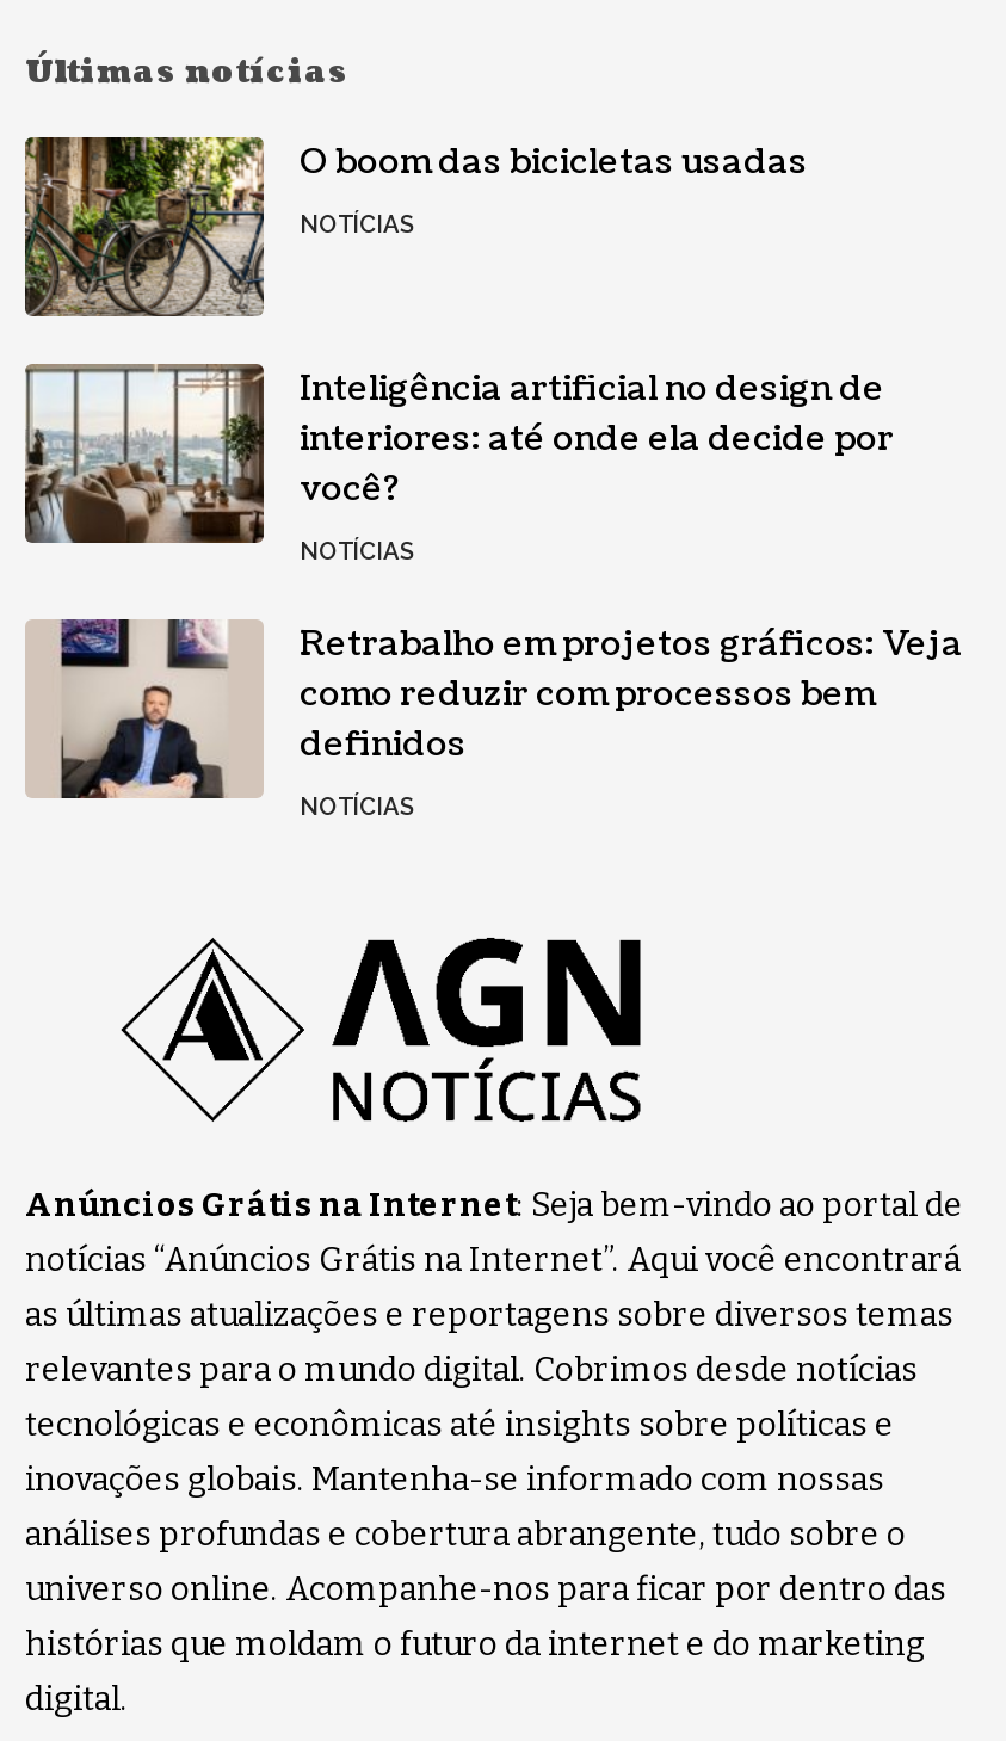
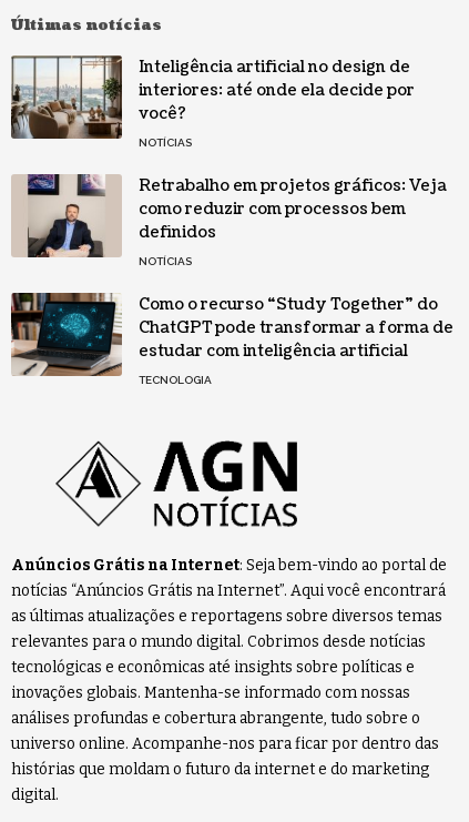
[25,137,808,316] [image] | O boom das bicicletas usadas | NOTÍCIAS -> none
moved [20,362,963,820] -> [9,54,447,267]: [image] | Inteligência artificial no design de | interiores: até onde ela decide por | ... | definidos | NOTÍCIAS
none -> [10,292,453,386] [image] | Como o recurso “Study Together” do | ChatGPT pode transformar a forma de | estudar com inteligência artificial | TECNOLOGIA

